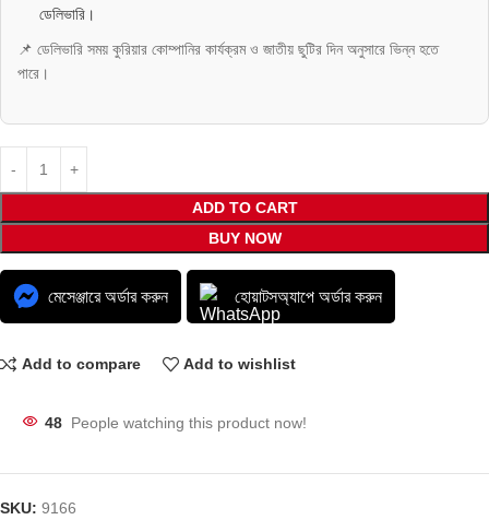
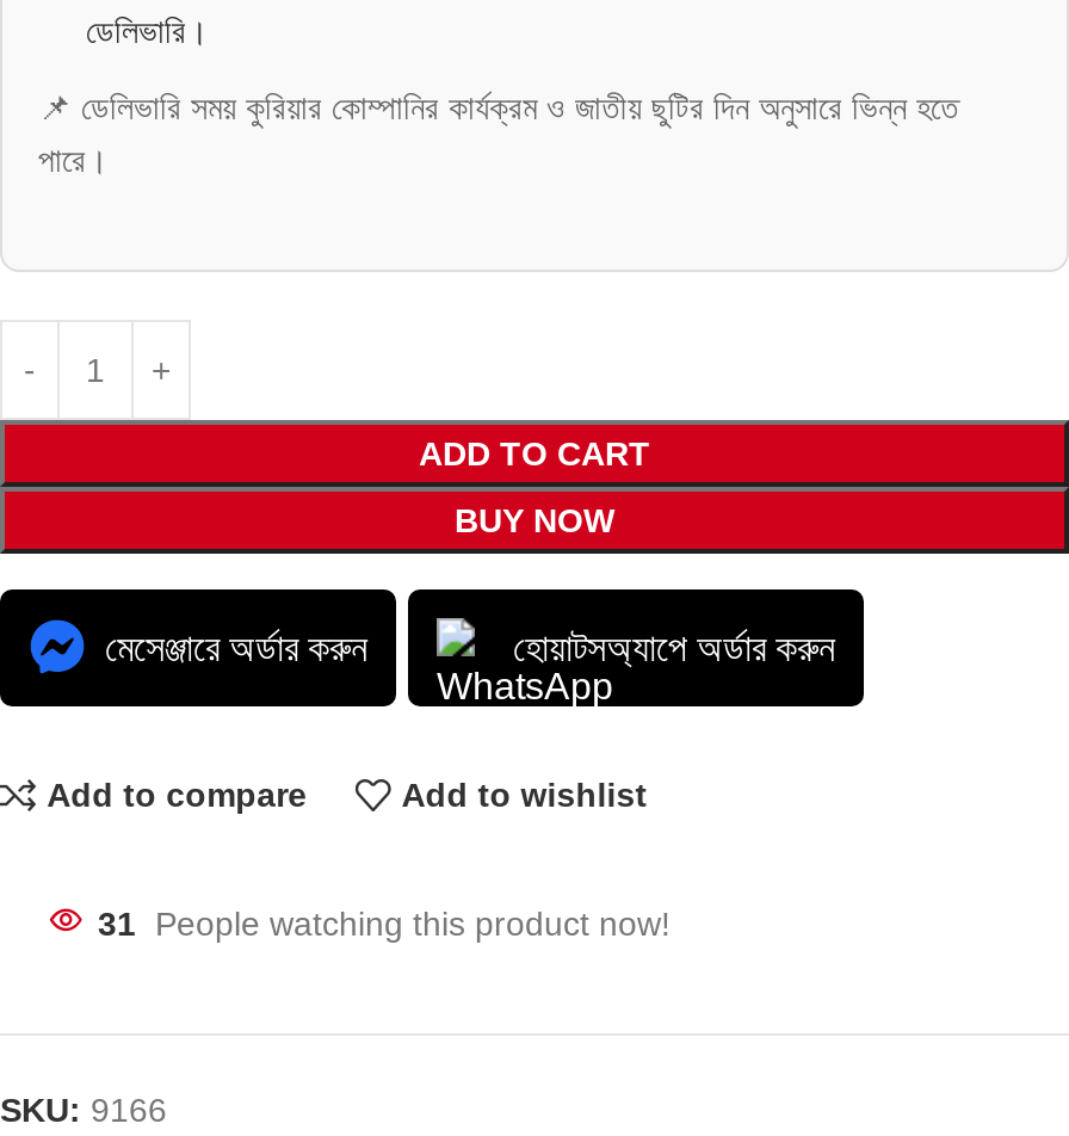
[45,414,307,431] 48 People watching this product now! -> [98,904,671,942] 31 People watching this product now!

